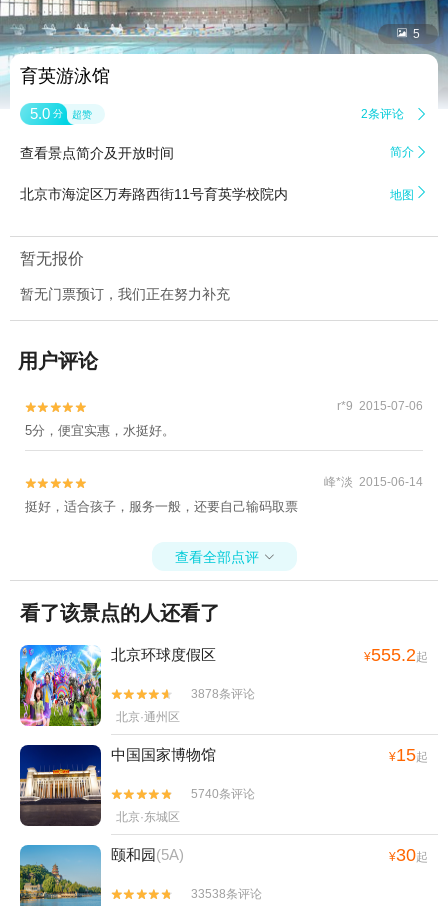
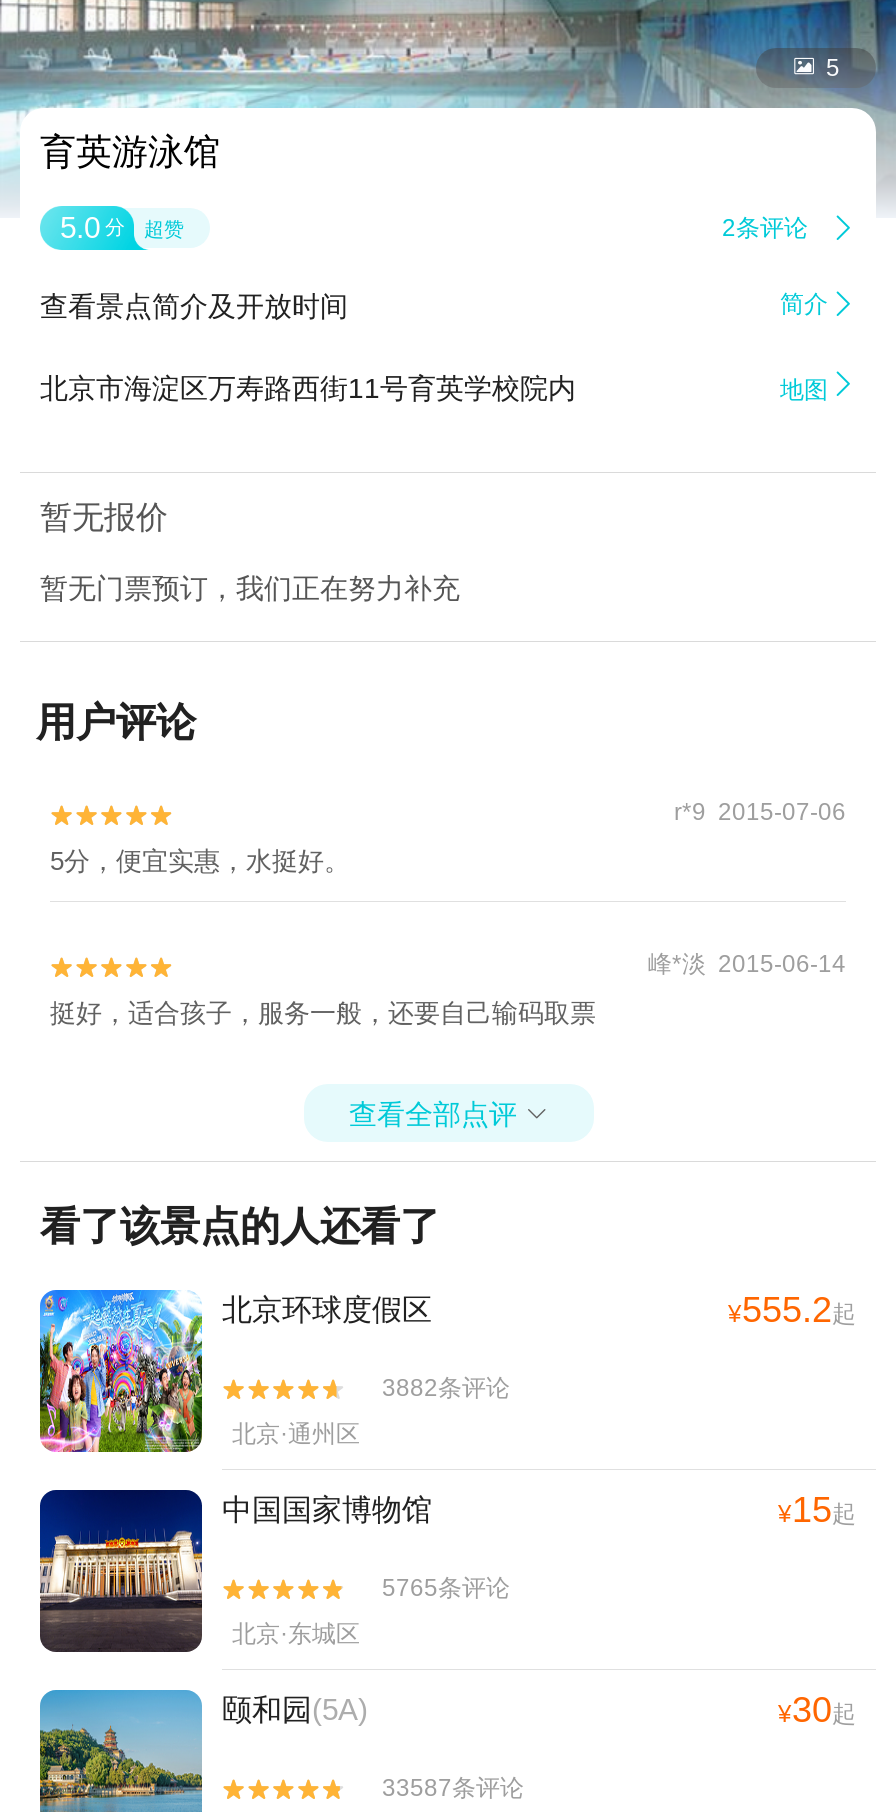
[191,687,255,701] 3878条评论 -> [382,1373,510,1401] 3882条评论
[191,787,255,801] 5740条评论 -> [382,1573,510,1601] 5765条评论
[191,887,262,901] 33538条评论 -> [382,1773,524,1801] 33587条评论

